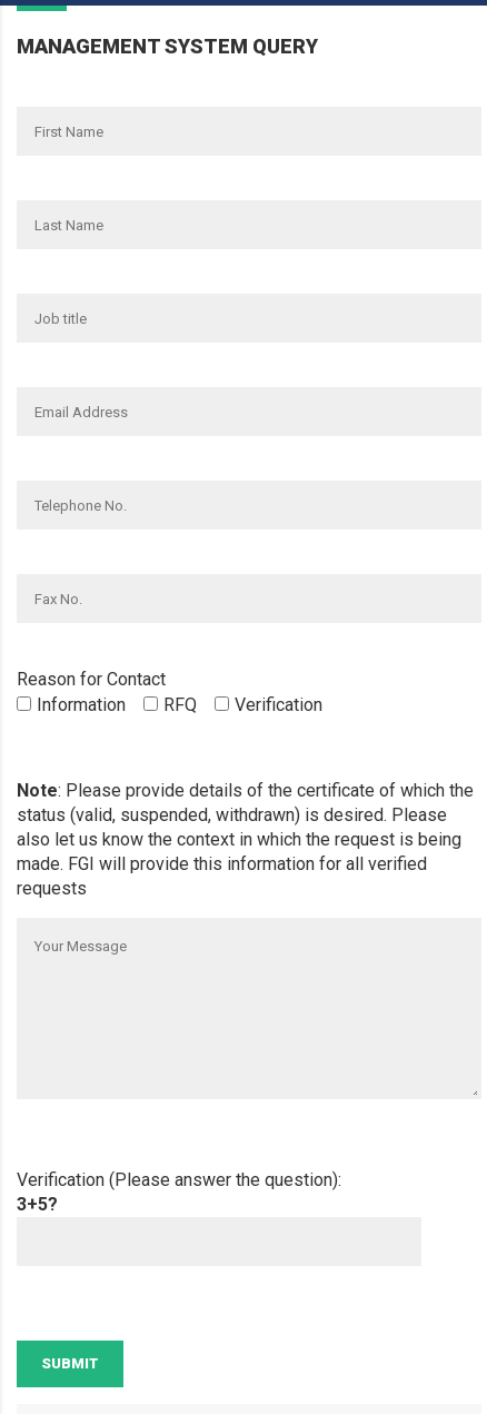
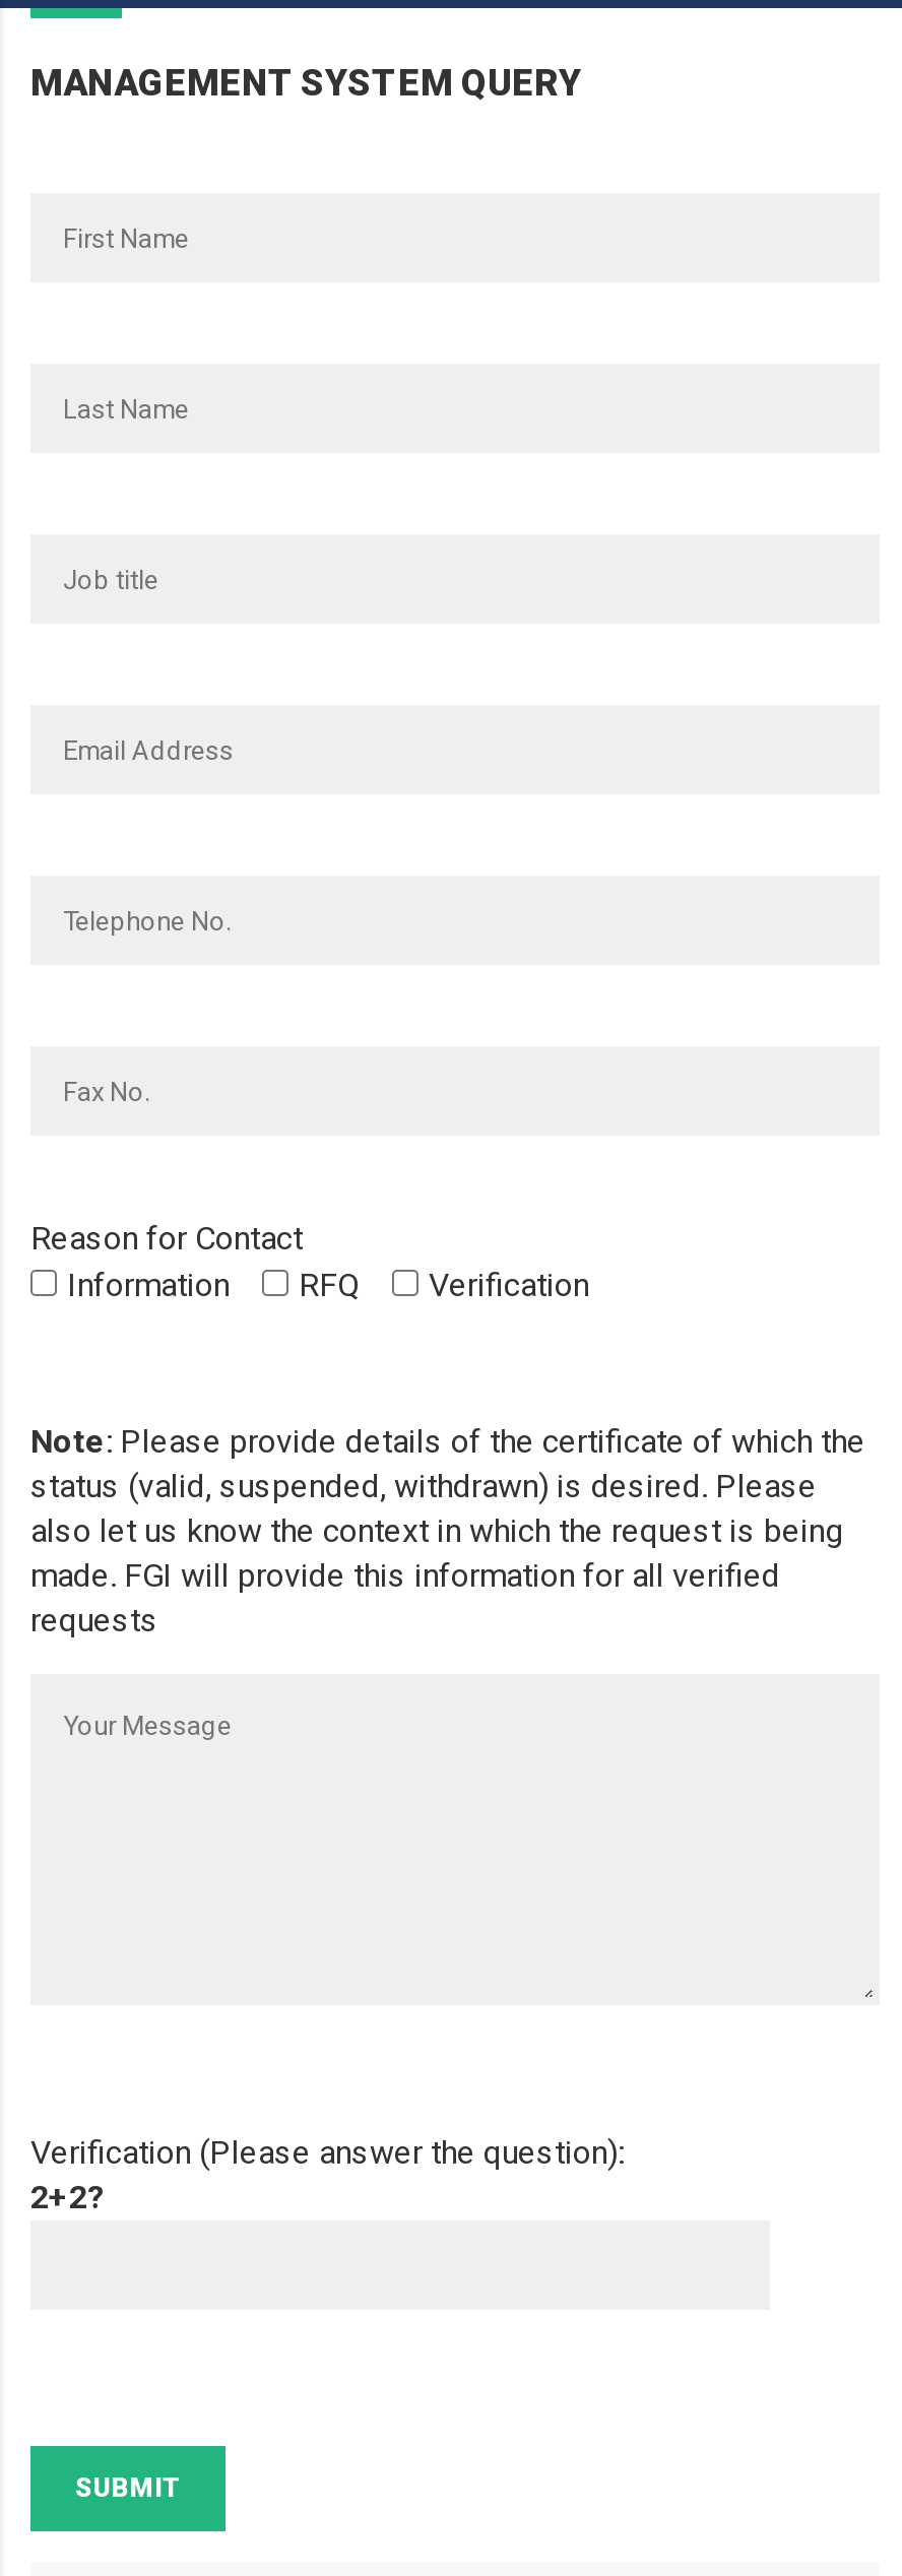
[17,1194,58,1215] 3+5? -> [30,2178,106,2216] 2+2?

